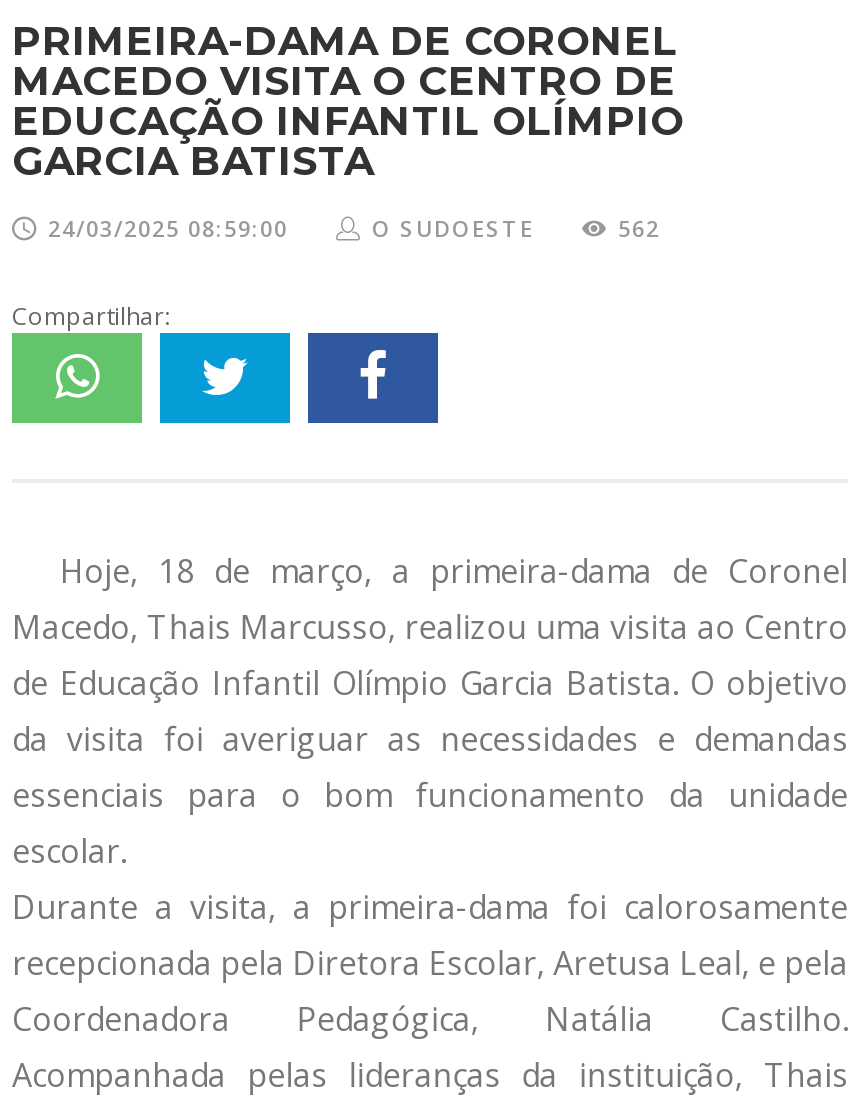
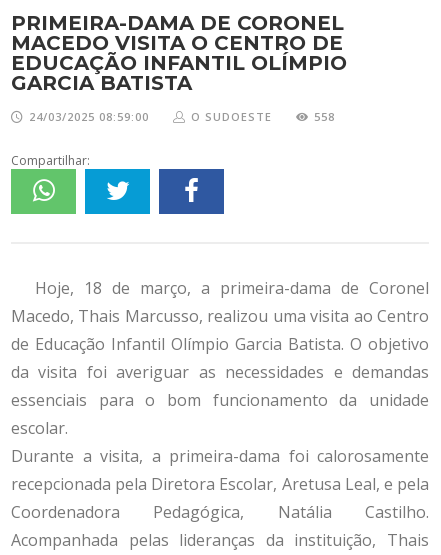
[618,212,660,242] 562 -> [314,108,335,123] 558

